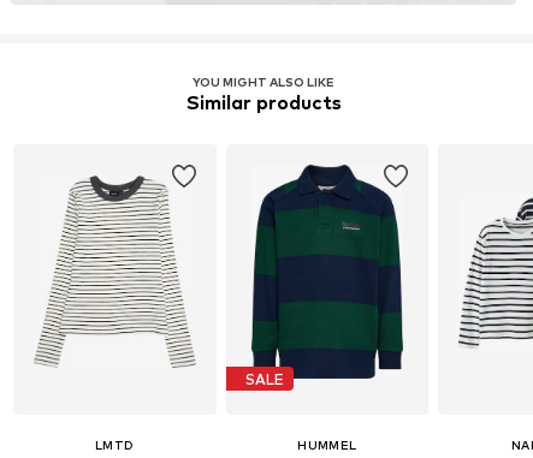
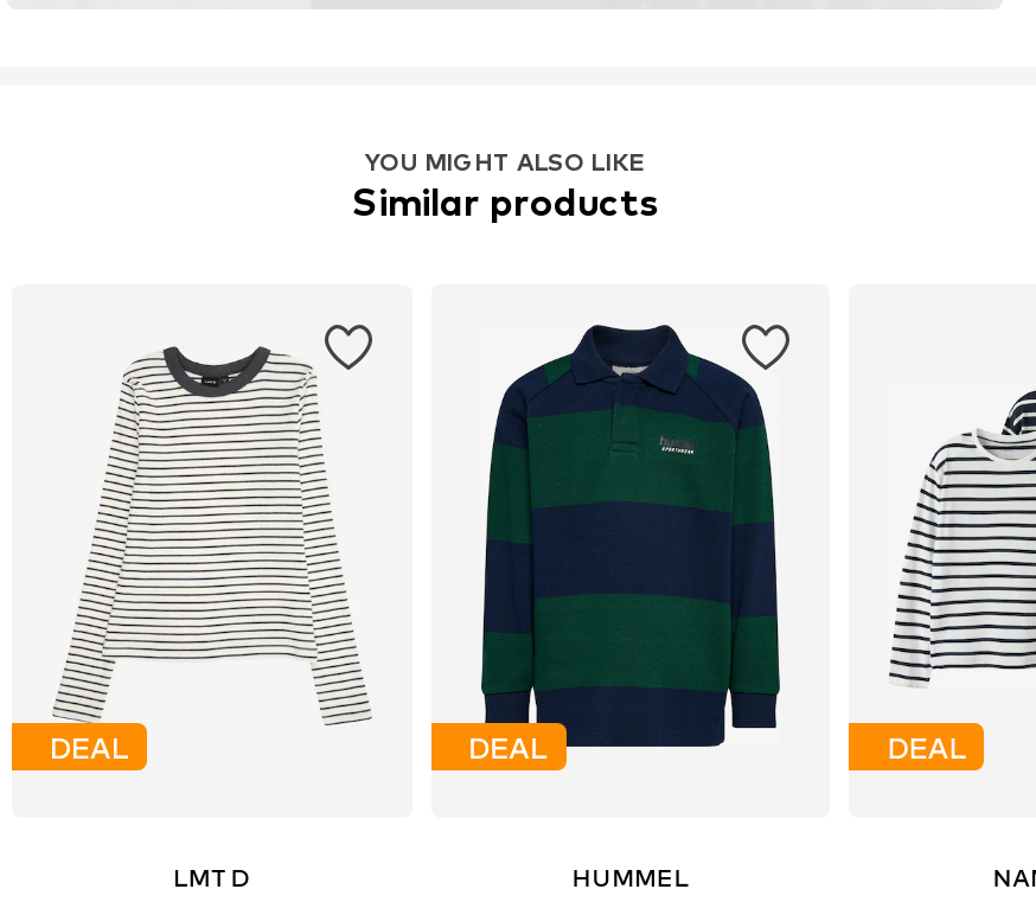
none -> [50,729,128,765] DEAL
none -> [887,729,966,765] DEAL
[245,370,284,388] SALE -> [469,729,547,765] DEAL

